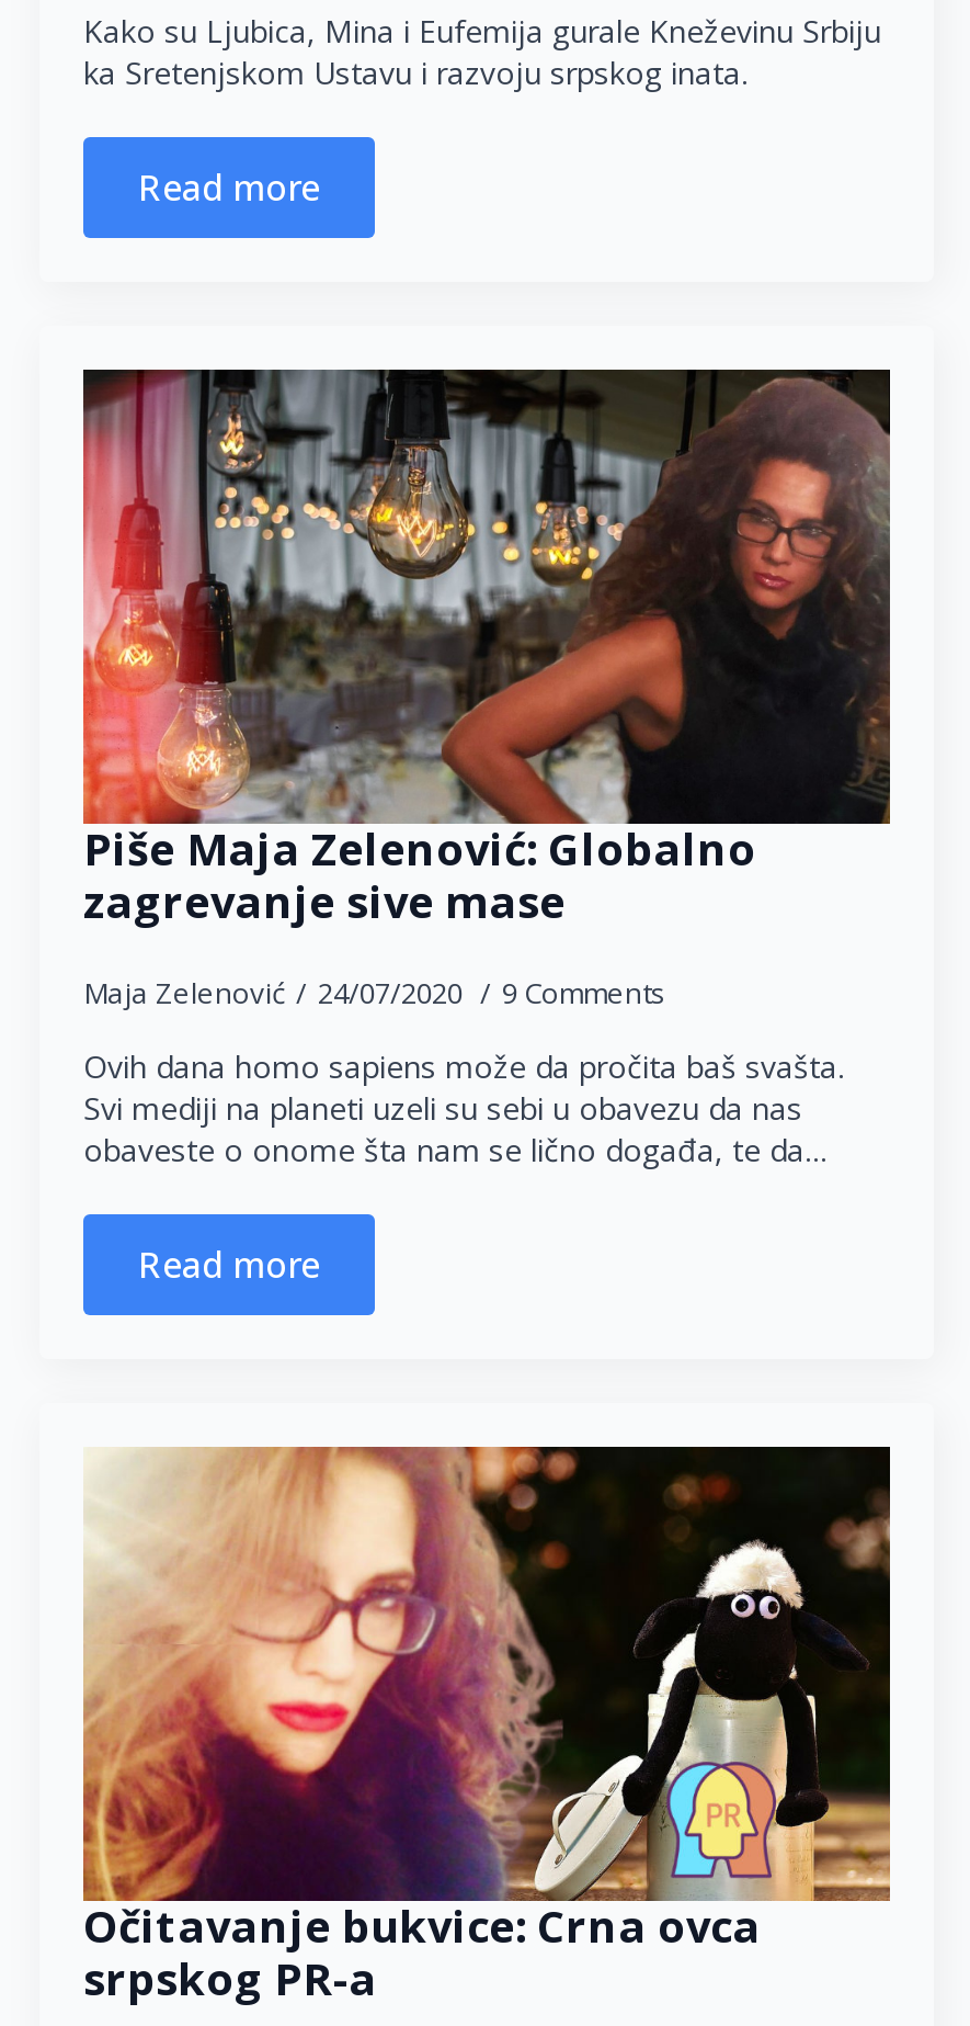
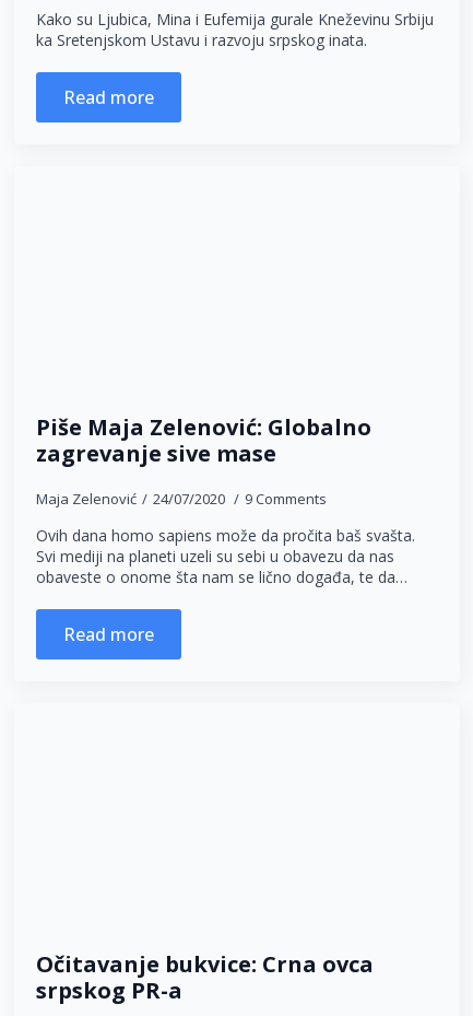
[81,367,892,826] [image] -> none
[81,1445,892,1903] [image] -> none

